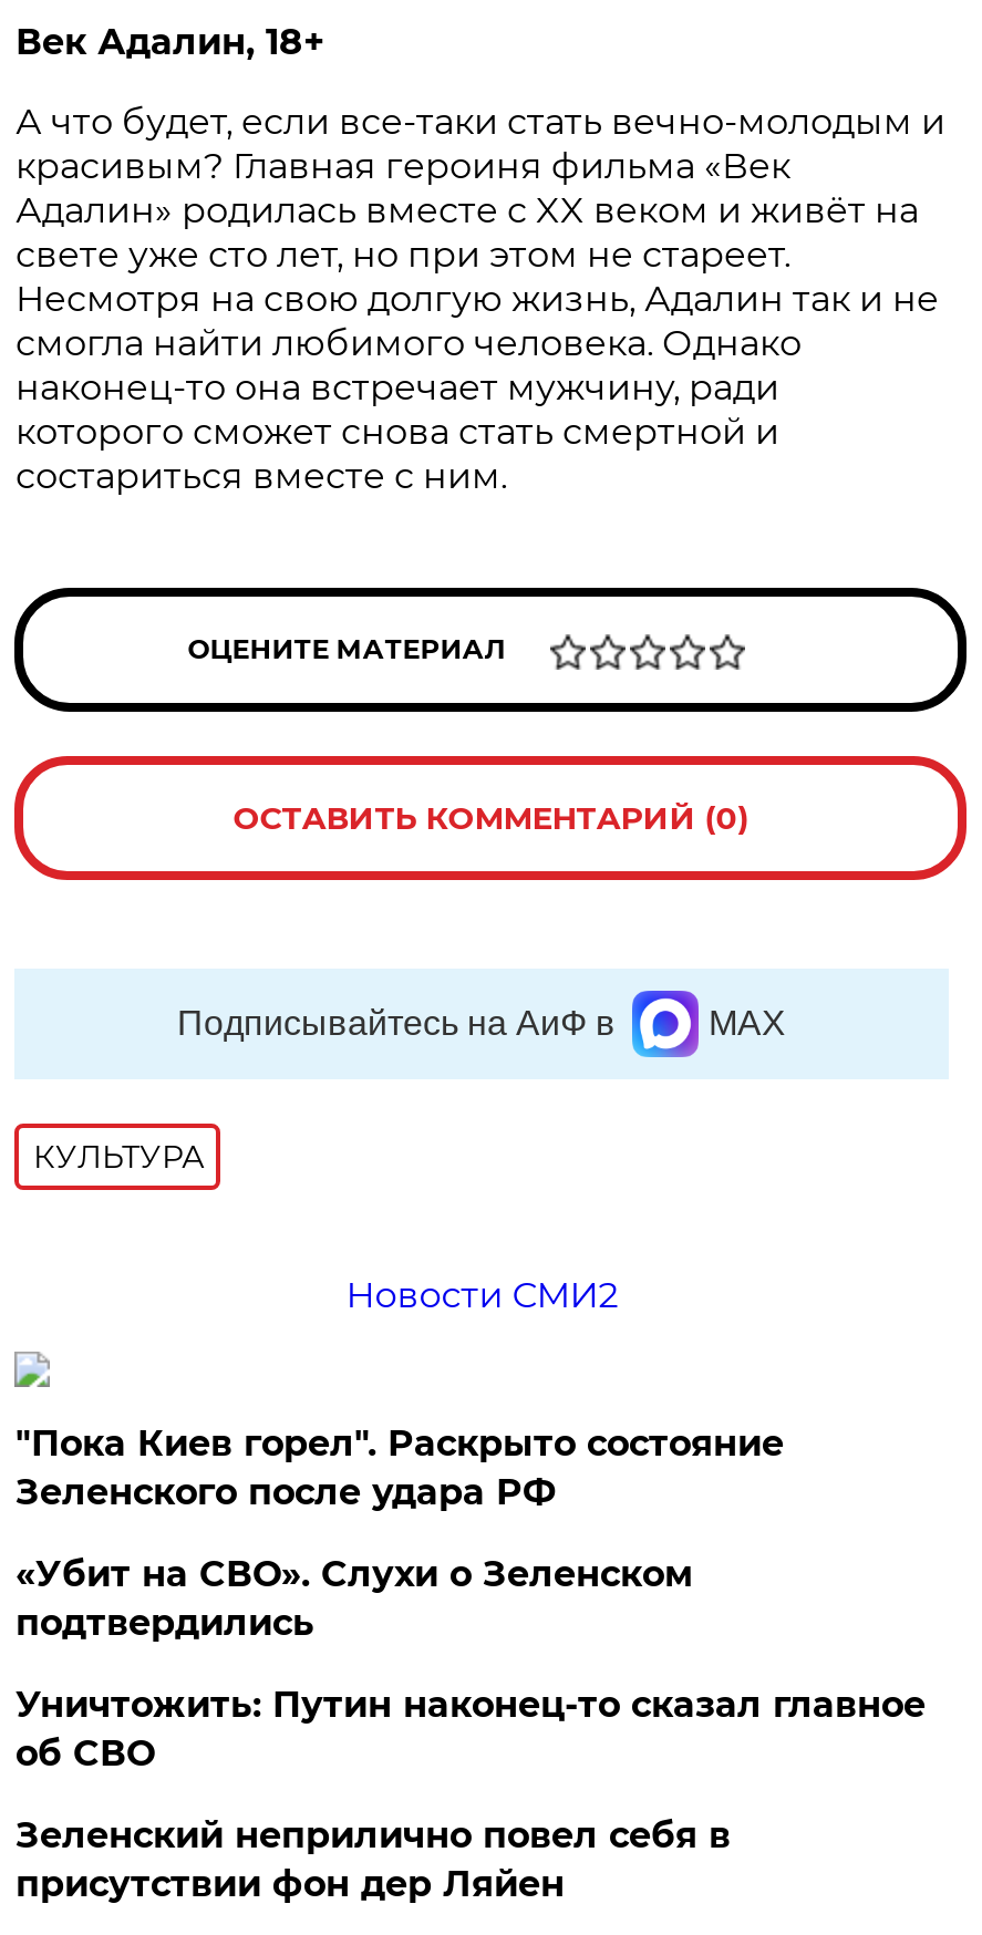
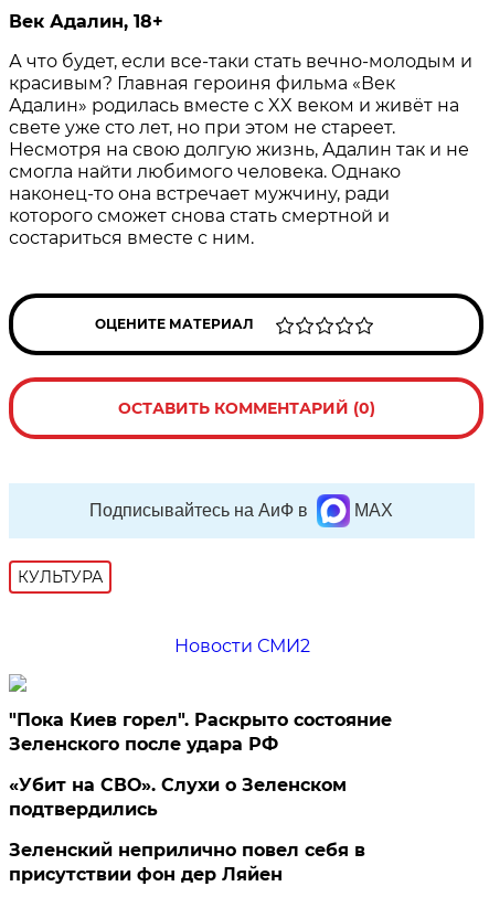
[15,1684,925,1774] Уничтожить: Путин наконец-то сказал главное | об СВО -> none

